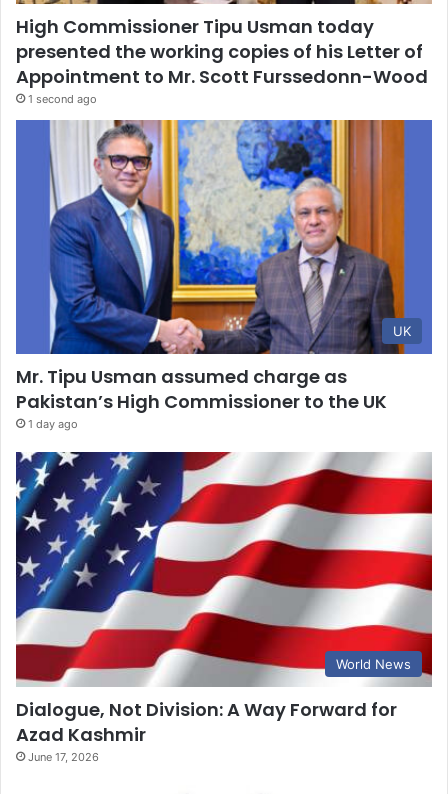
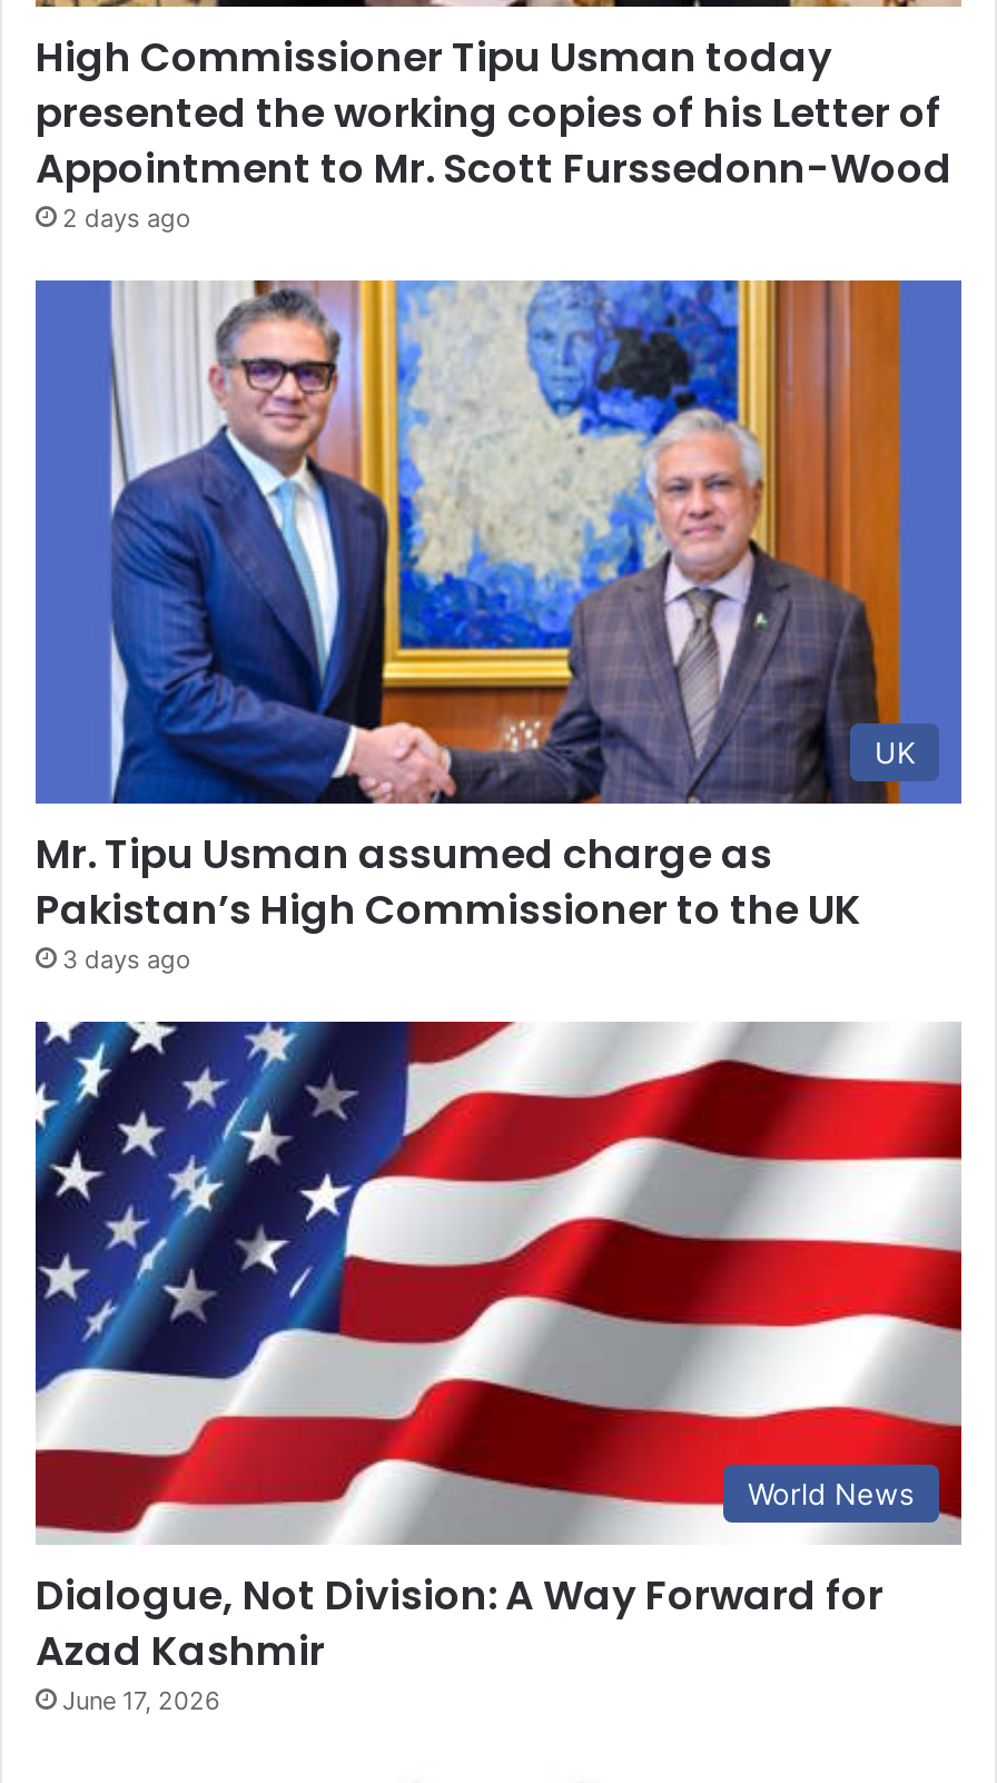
[28,92,97,106] 1 second ago -> [62,204,191,235] 2 days ago
[28,417,78,431] 1 day ago -> [62,944,191,975] 3 days ago

